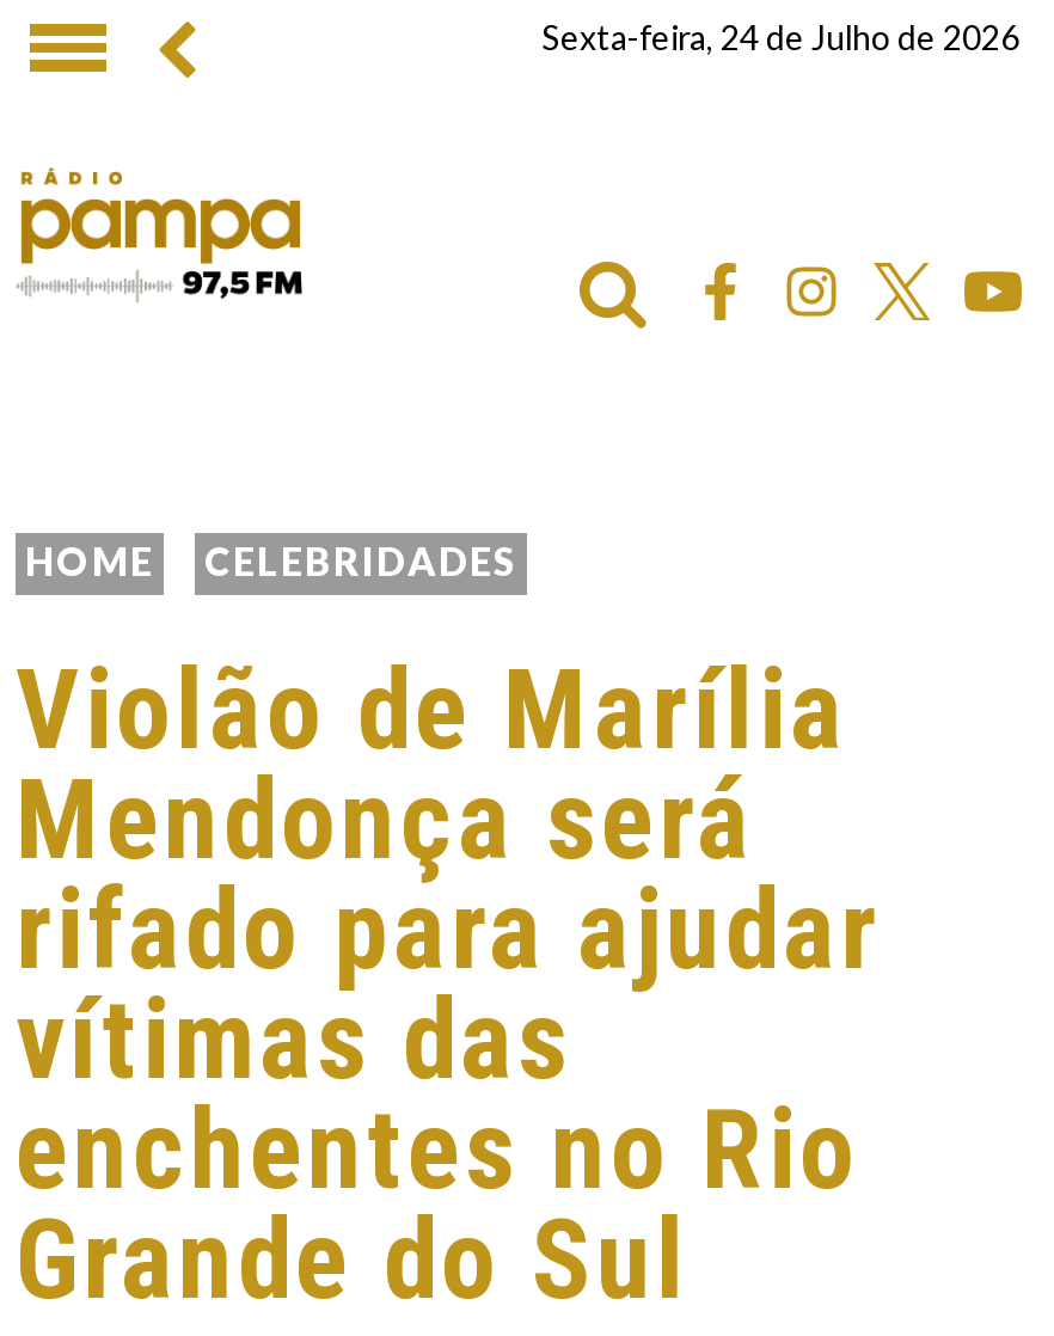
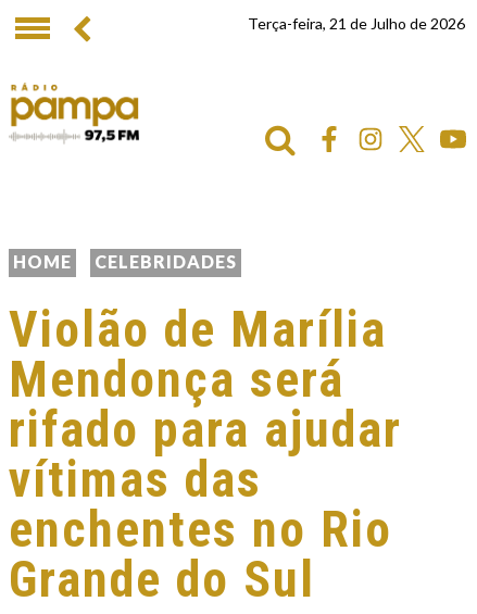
[541,17,1019,57] Sexta-feira, 24 de Julho de 2026 -> [248,14,465,33] Terça-feira, 21 de Julho de 2026

